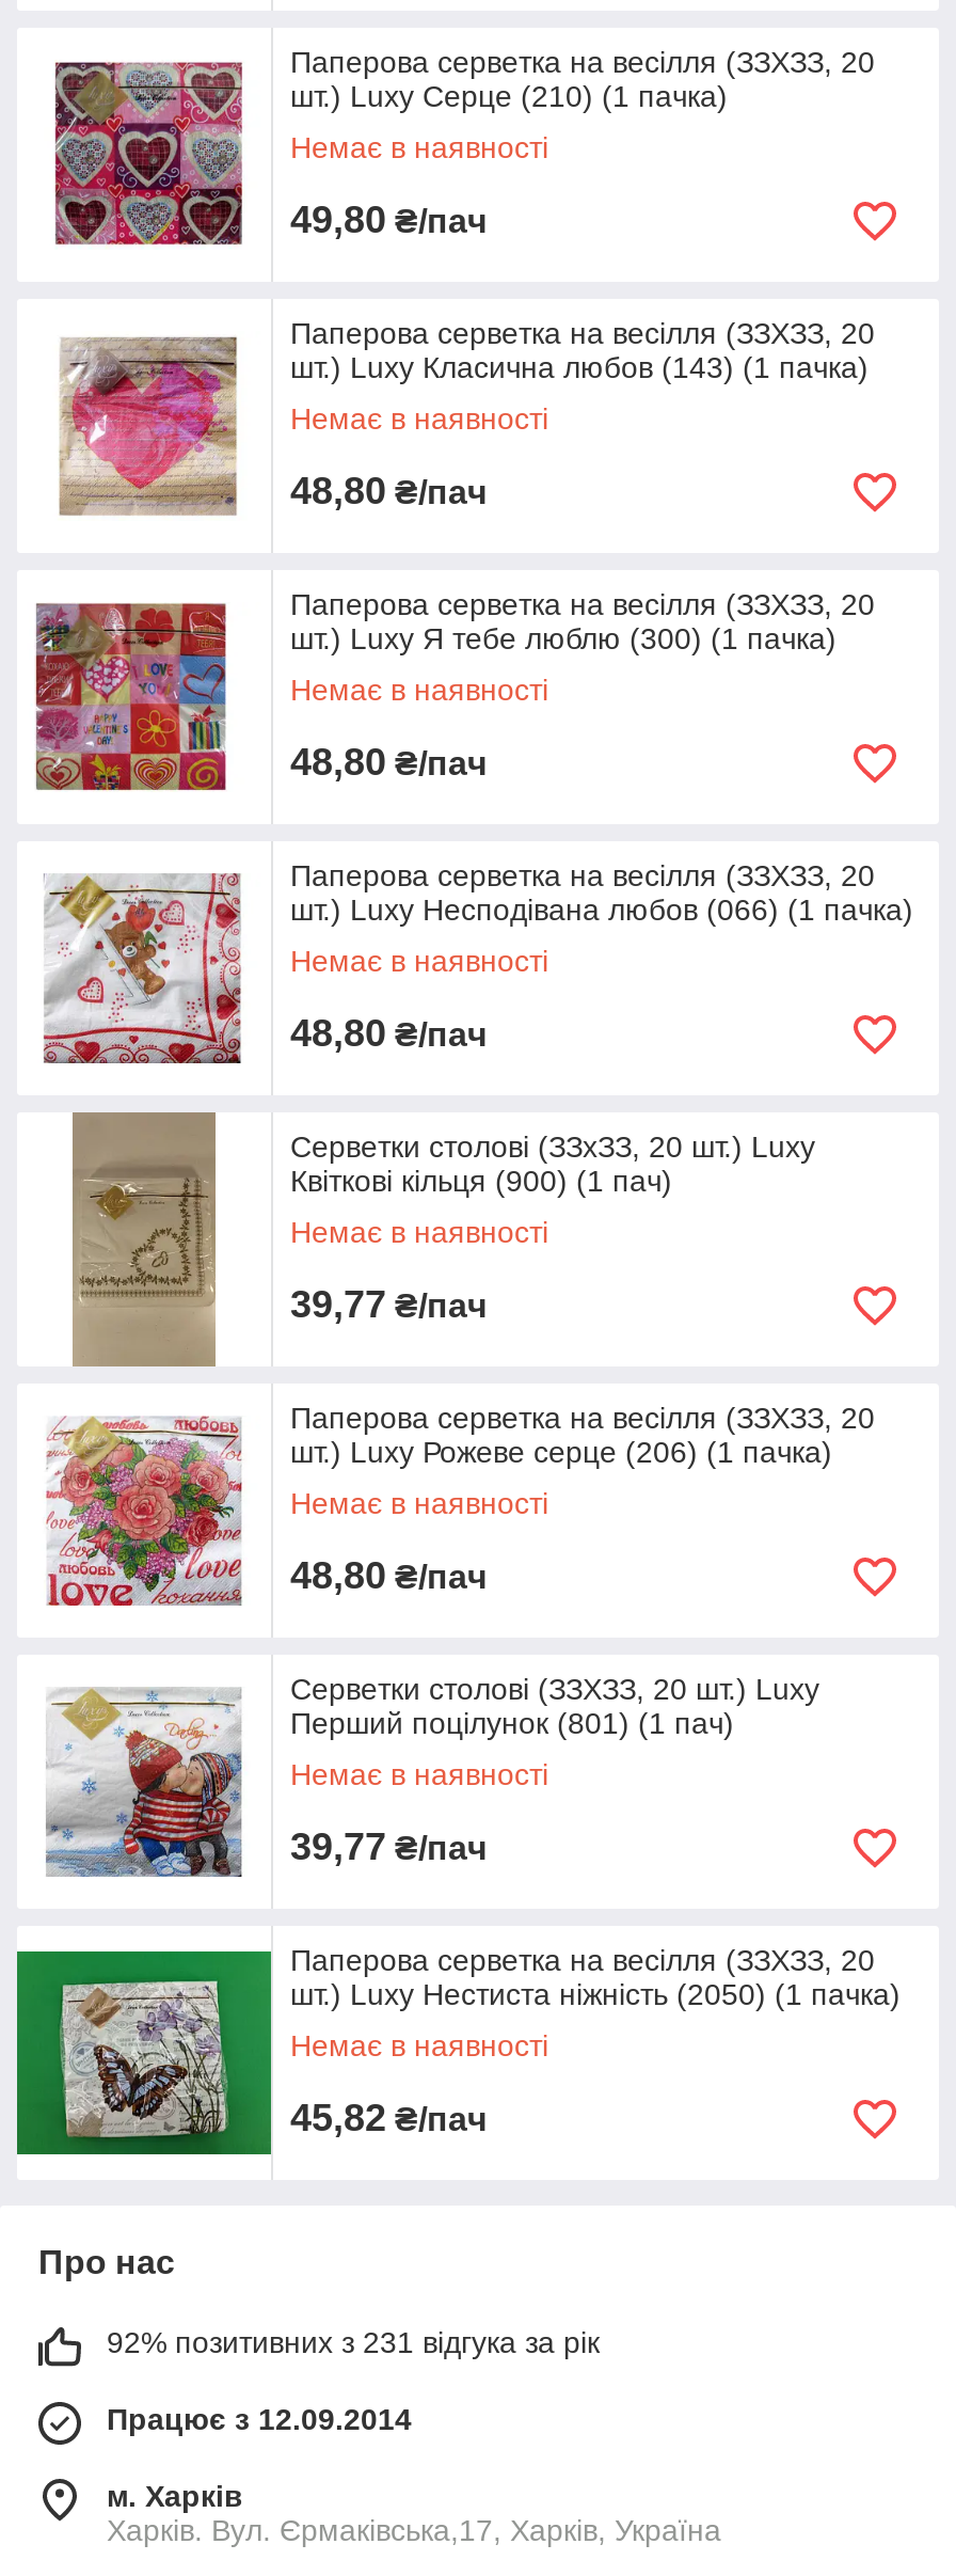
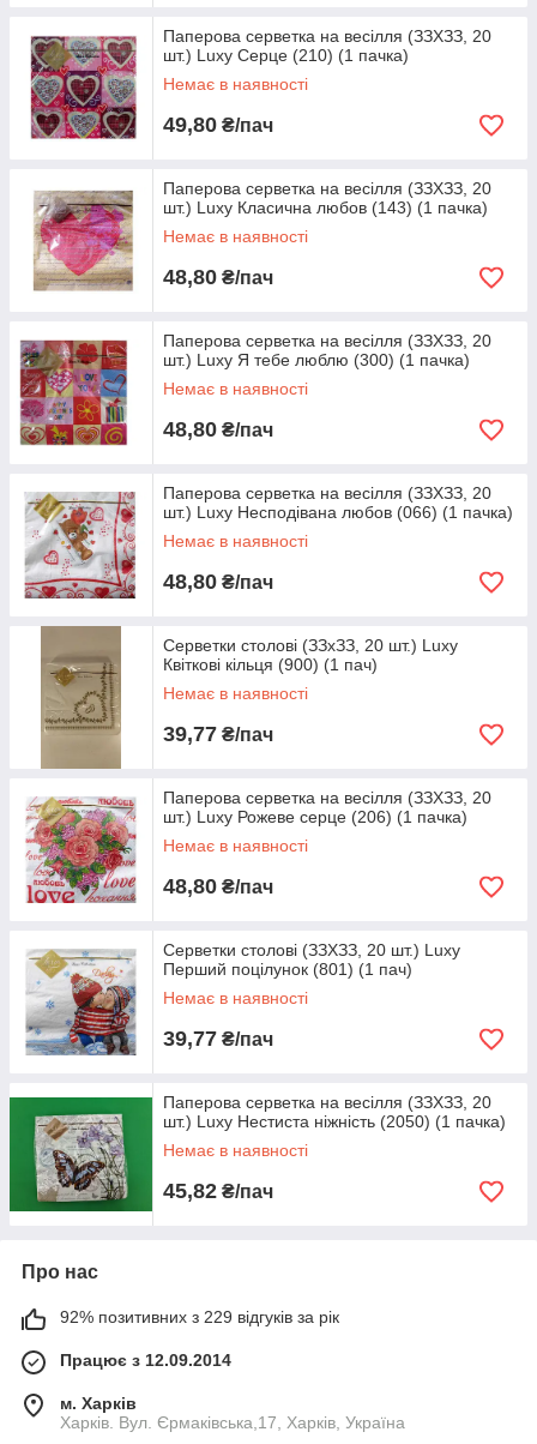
[107,2325,600,2359] 92% позитивних з 231 відгука за рік -> [60,1307,339,1326] 92% позитивних з 229 відгуків за рік

